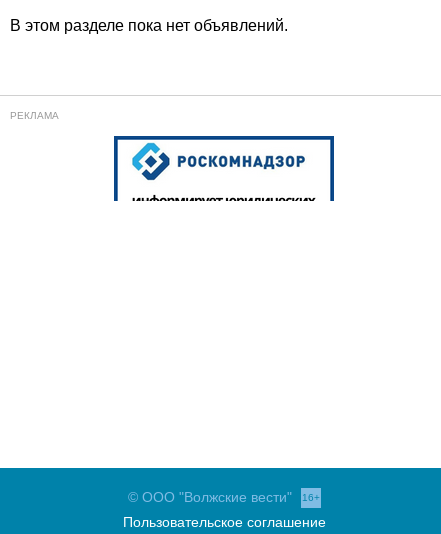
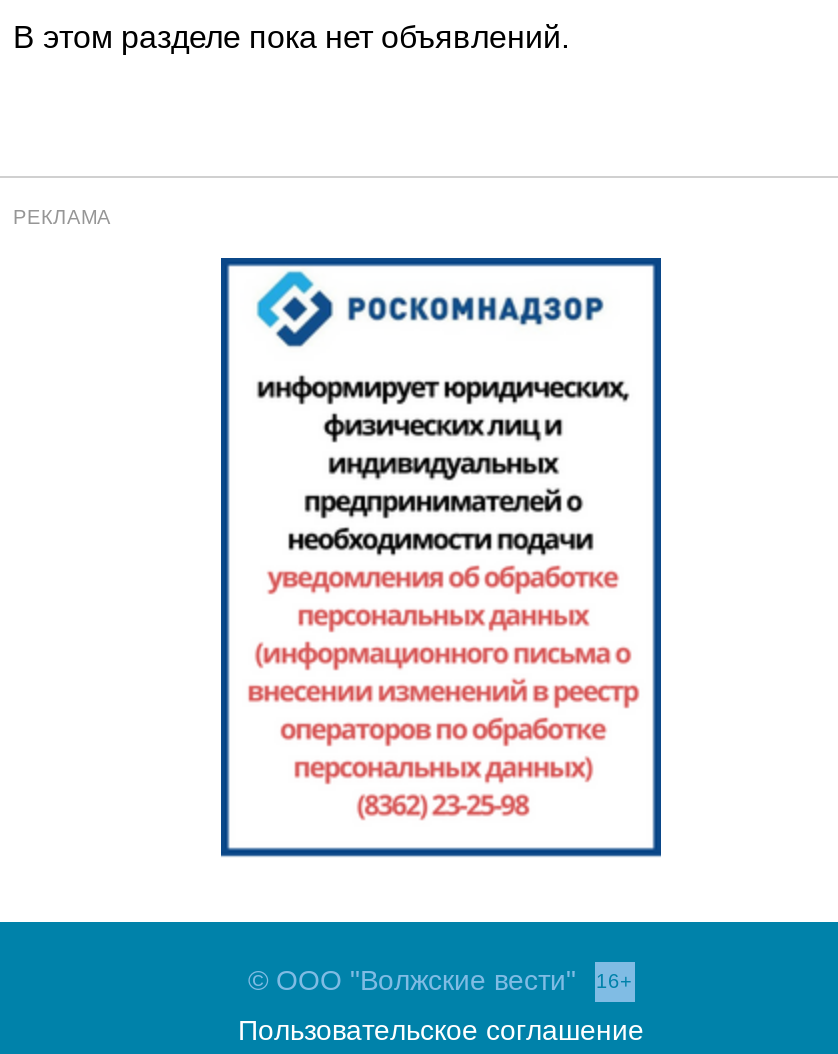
none -> [219,386,663,858] [image]

